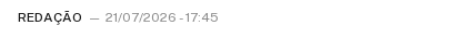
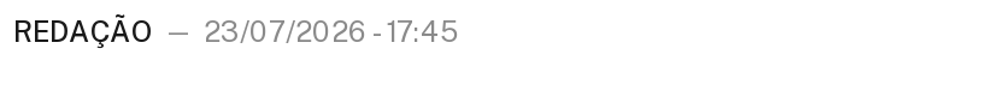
[18,9,219,24] REDAÇÃO 21/07/2026 - 17:45 -> [13,14,459,48] REDAÇÃO 23/07/2026 - 17:45

